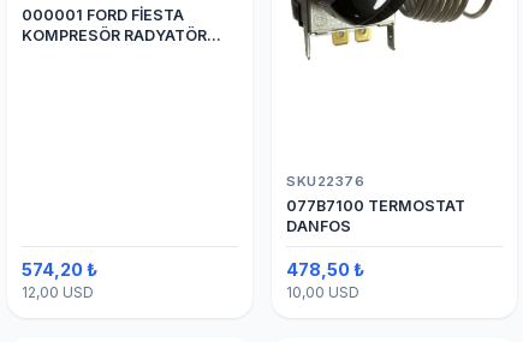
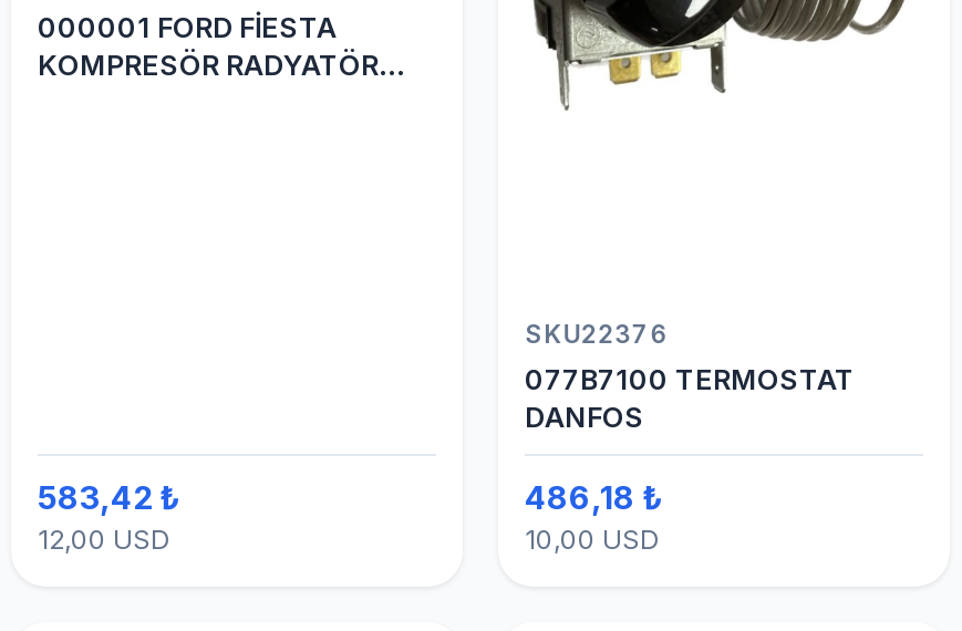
[22,259,97,279] 574,20 ₺ -> [38,477,179,515] 583,42 ₺
[286,259,364,279] 478,50 ₺ -> [525,477,662,515] 486,18 ₺

